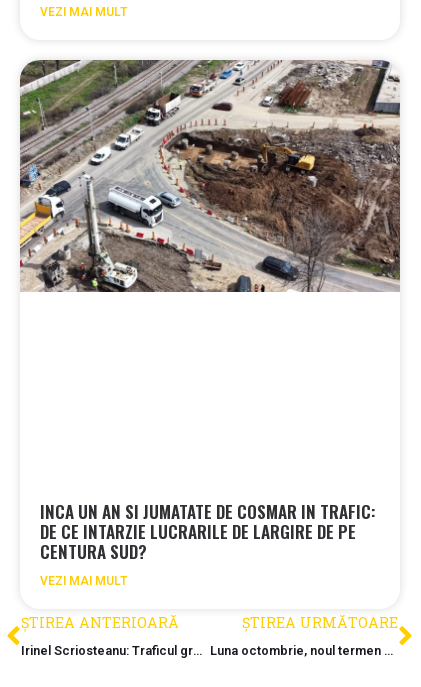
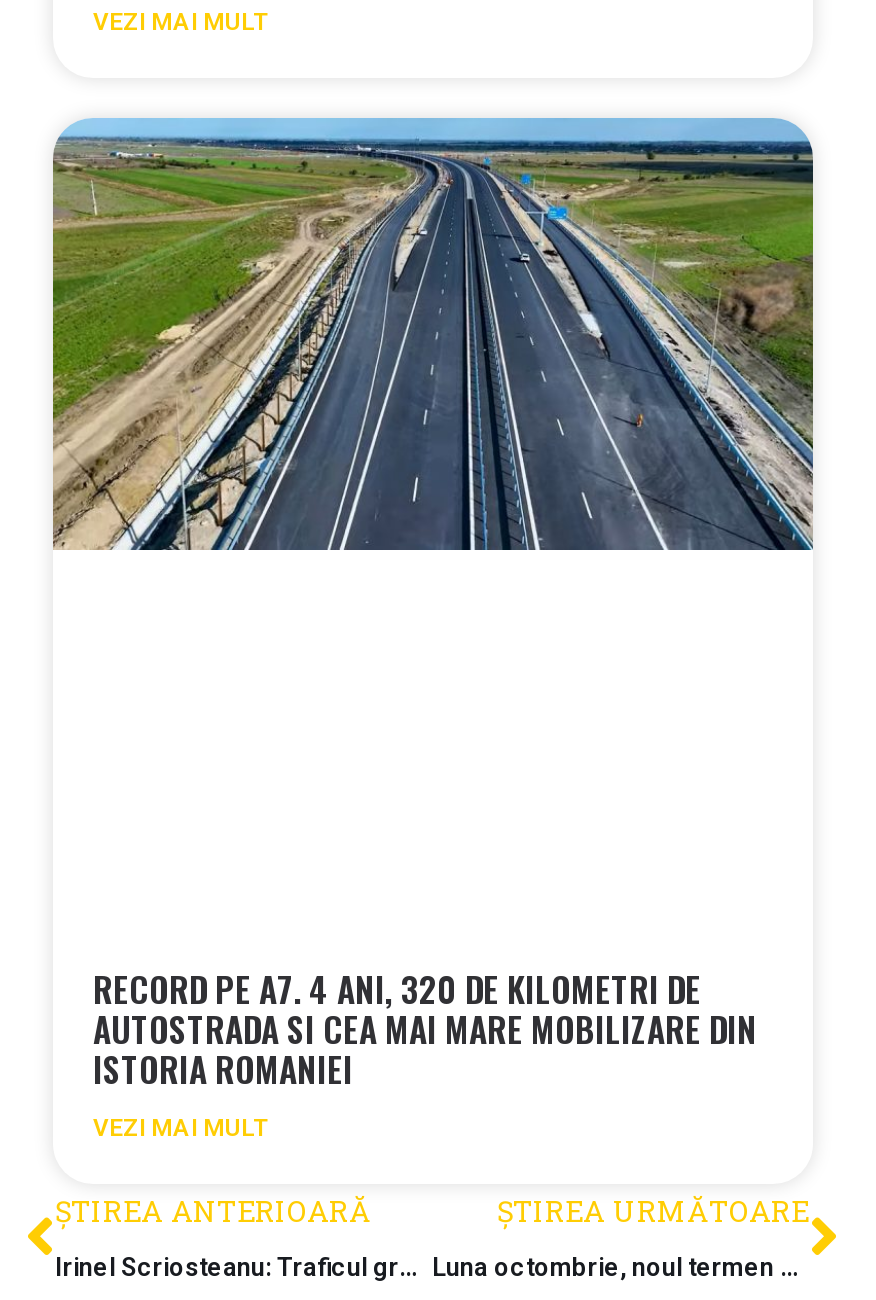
[19,59,400,293] [image] -> [51,117,815,553] [image]
[40,499,375,564] INCA UN AN SI JUMATATE DE COSMAR IN TRAFIC: | DE CE INTARZIE LUCRARILE DE LARGIRE DE PE | CENTURA SUD? -> [93,965,757,1095] RECORD PE A7. 4 ANI, 320 DE KILOMETRI DE | AUTOSTRADA SI CEA MAI MARE MOBILIZARE DIN | ISTORIA ROMANIEI

